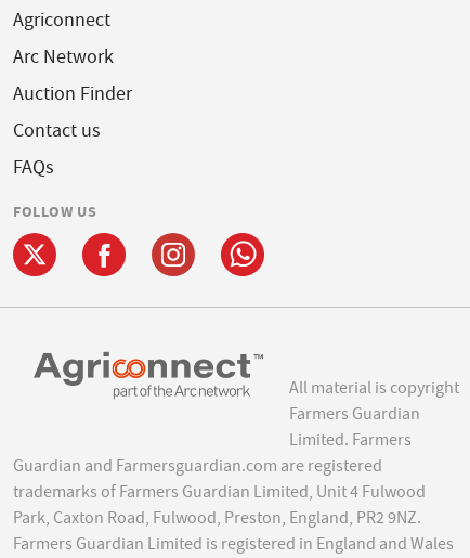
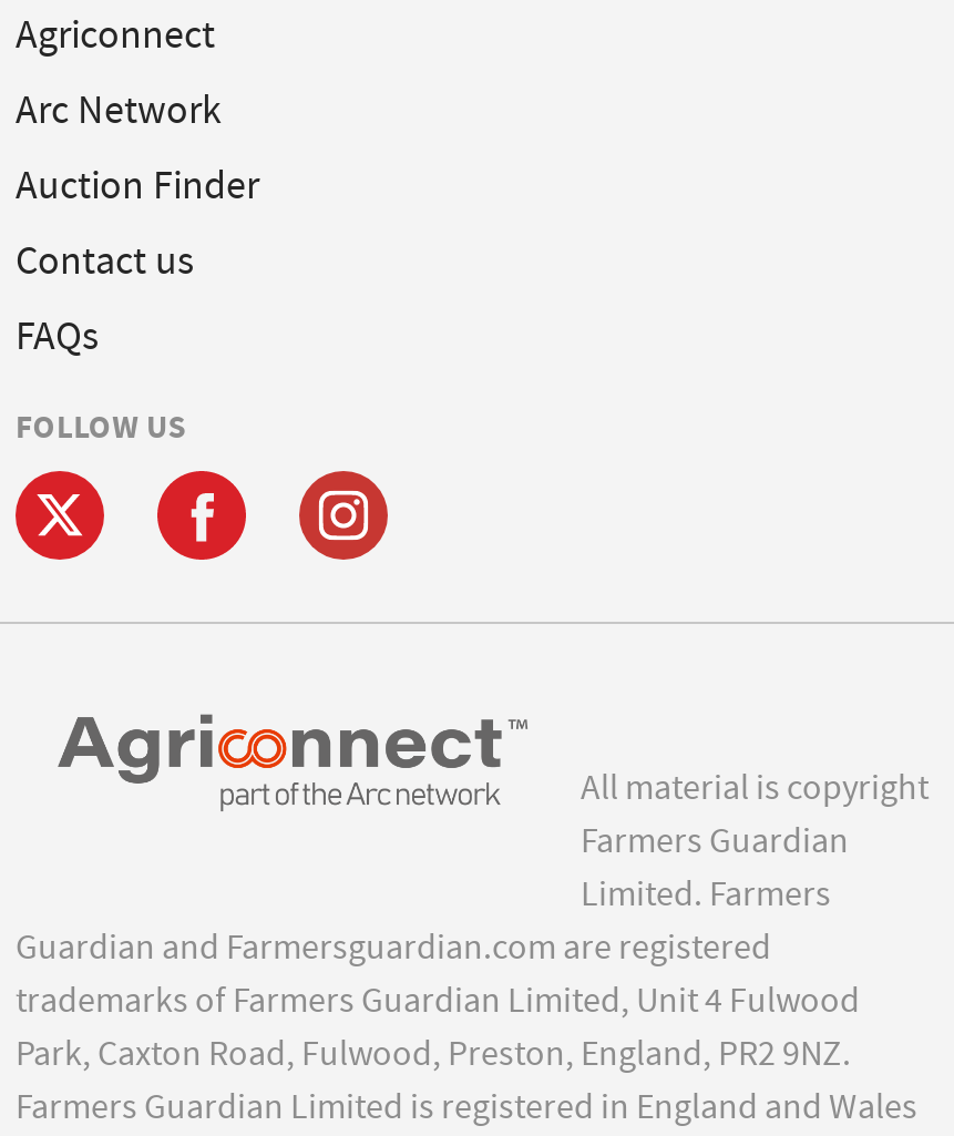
[220,232,265,277] [image] -> none

